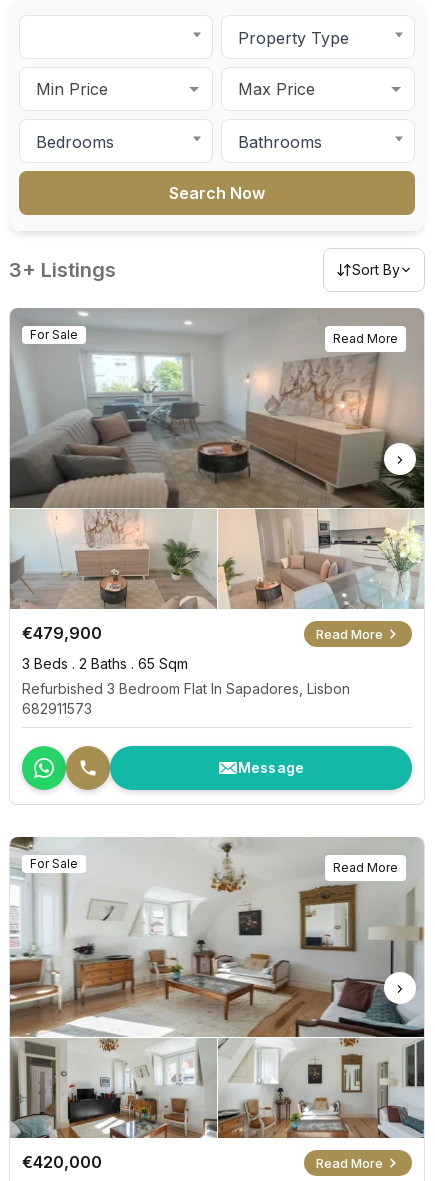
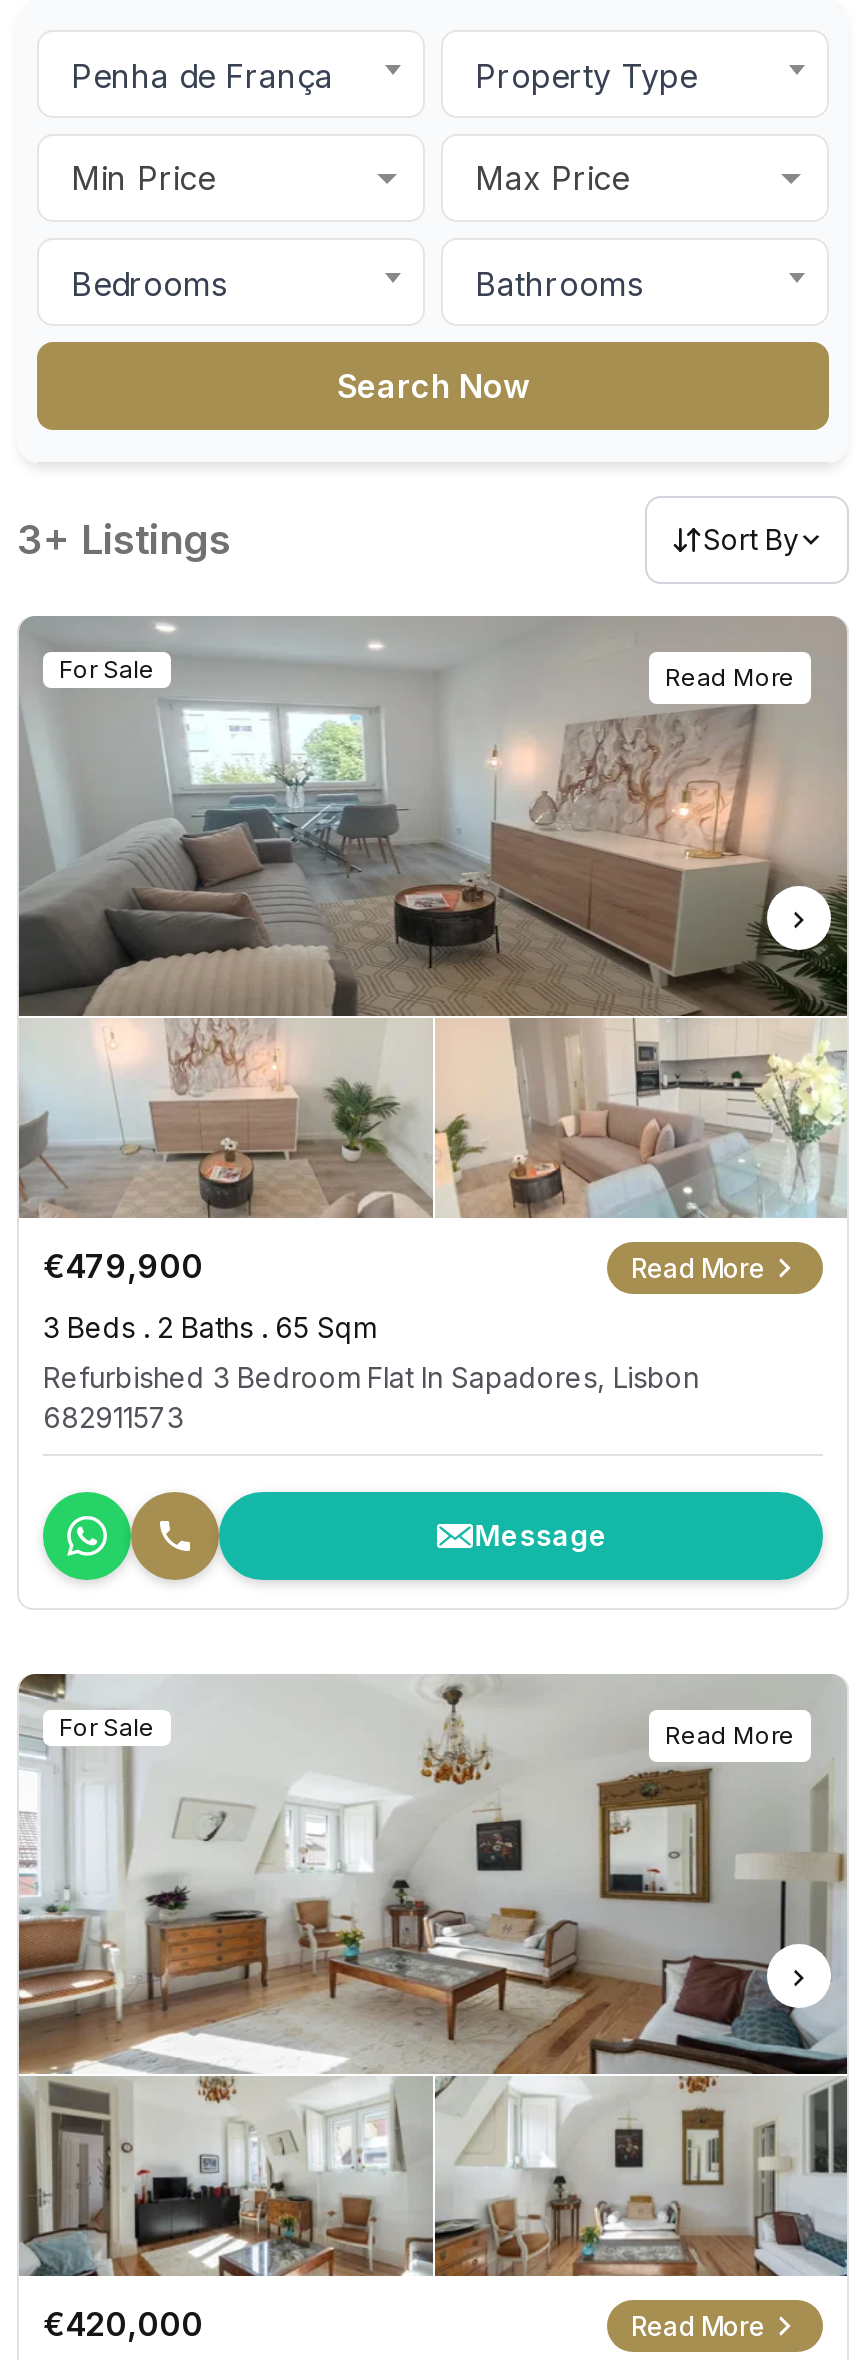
none -> [71,56,333,96] Penha de França

